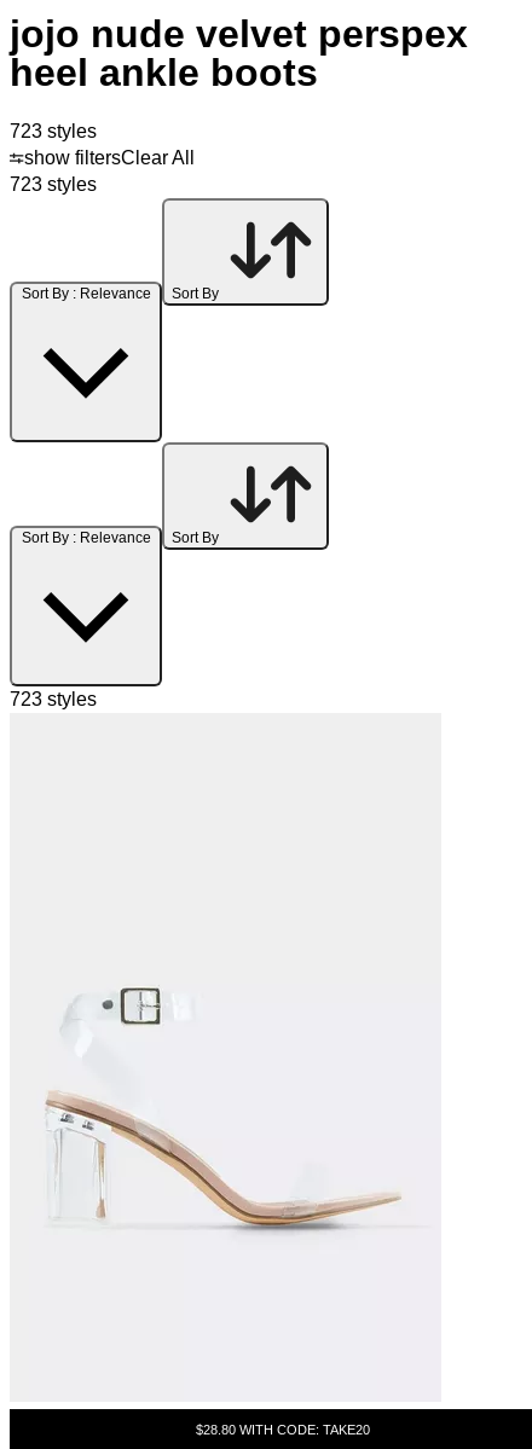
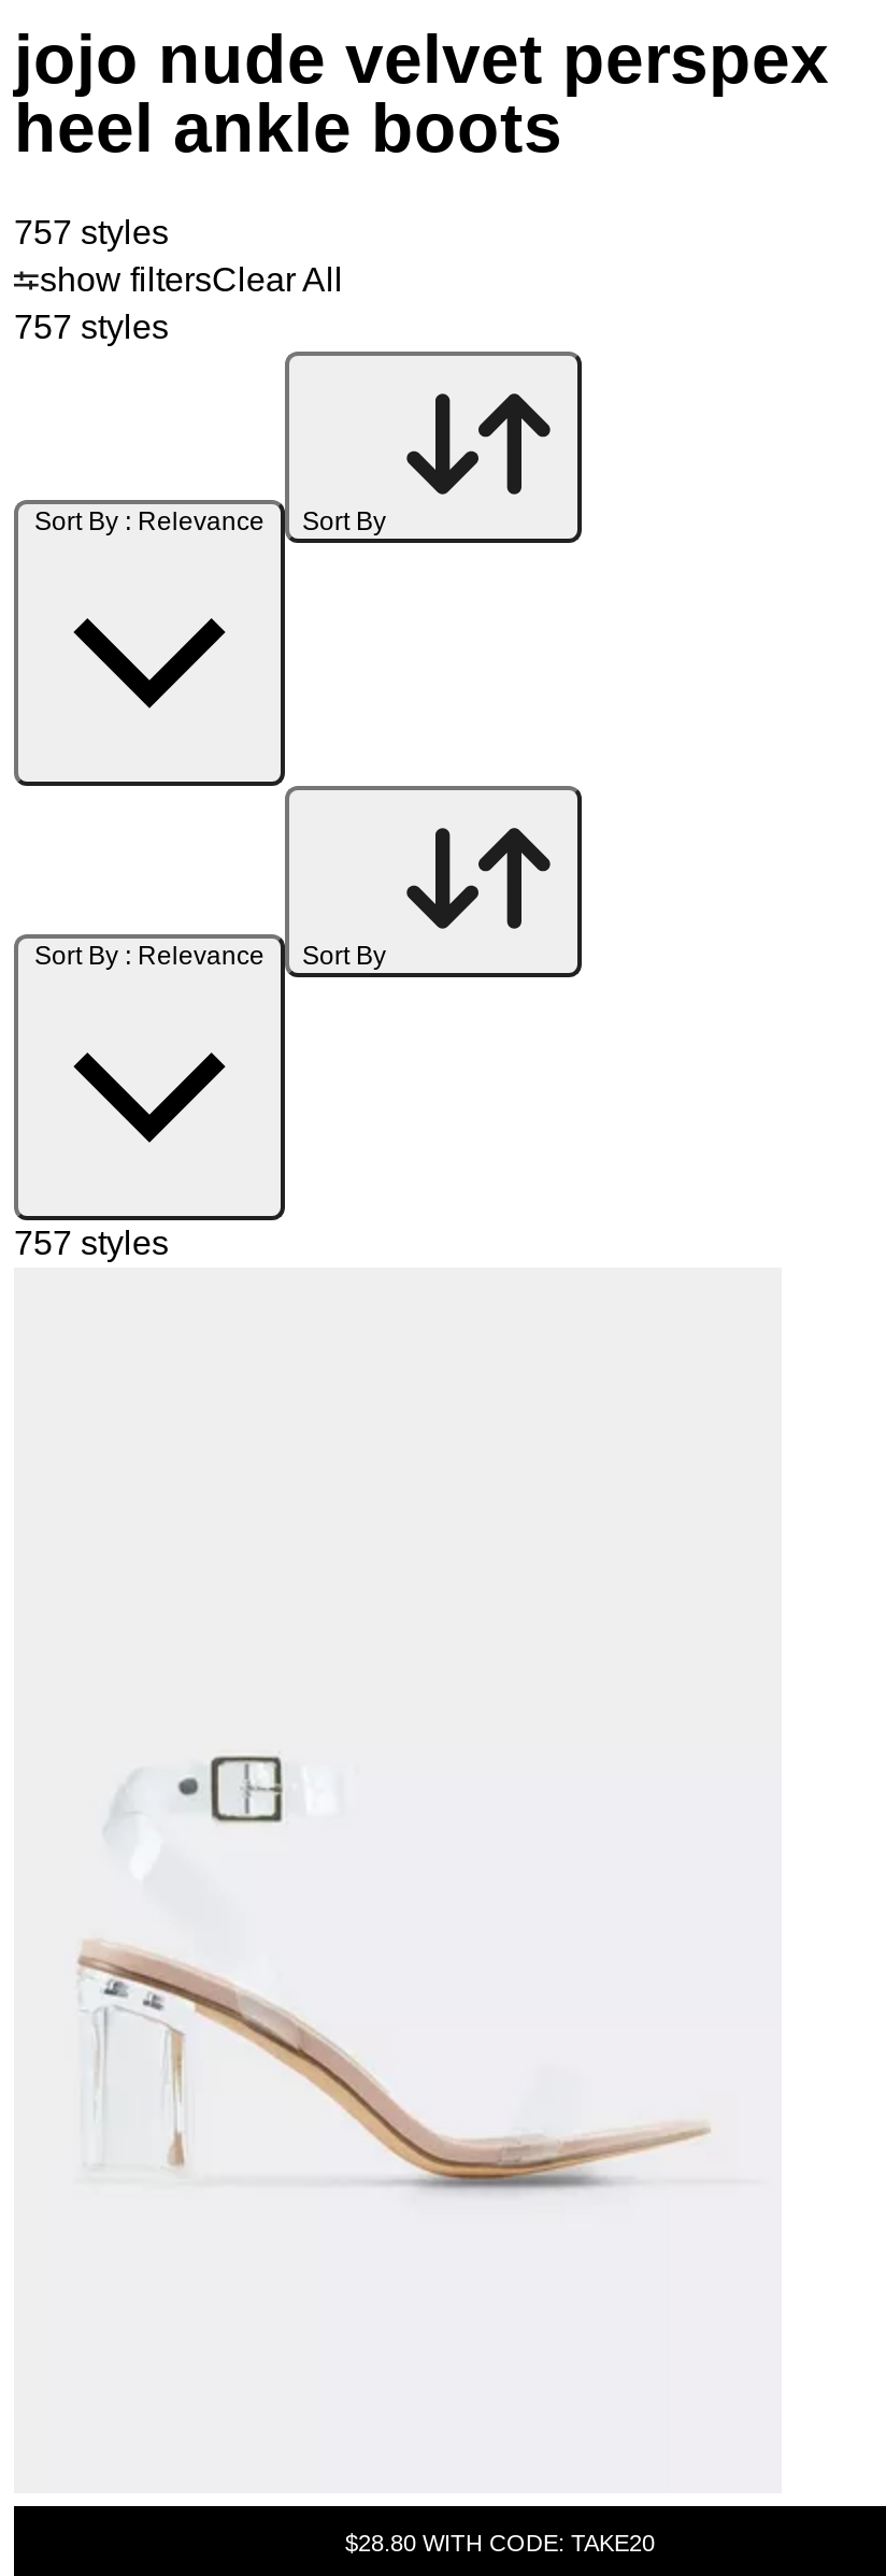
[10,121,97,141] 723 styles -> [14,214,169,250] 757 styles
[10,174,97,194] 723 styles -> [14,308,169,345] 757 styles
[10,689,97,709] 723 styles -> [14,1224,169,1261] 757 styles

